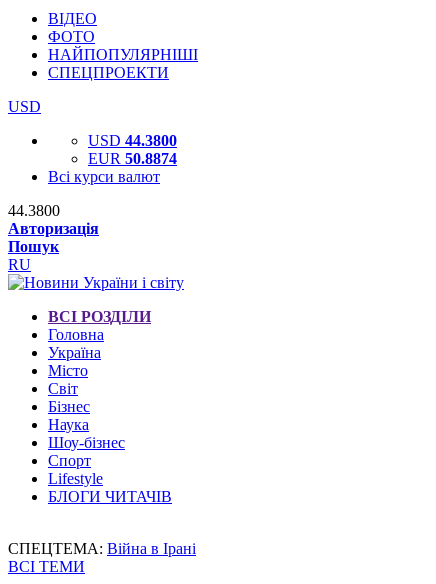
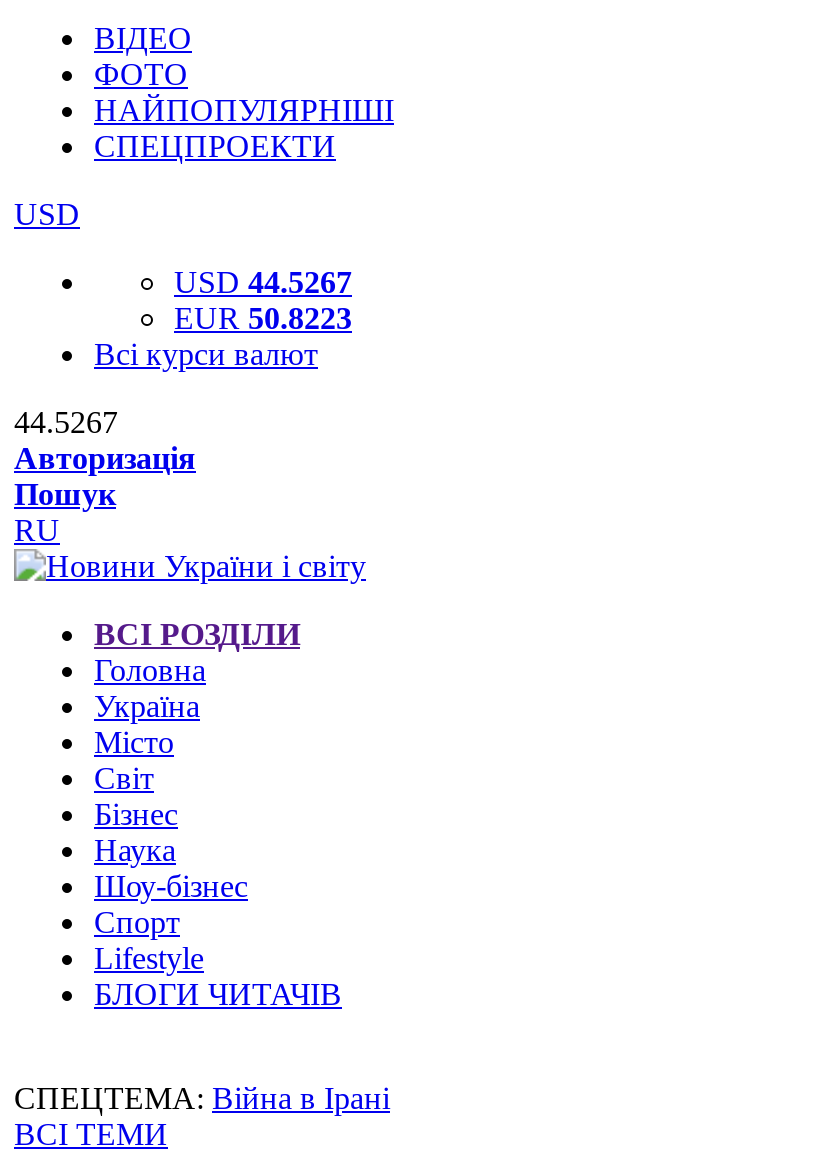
[88,132,177,149] USD 44.3800 -> [174,265,352,299] USD 44.5267
[88,150,177,167] EUR 50.8874 -> [174,301,352,335] EUR 50.8223
[8,202,60,219] 44.3800 -> [14,405,118,439] 44.5267

